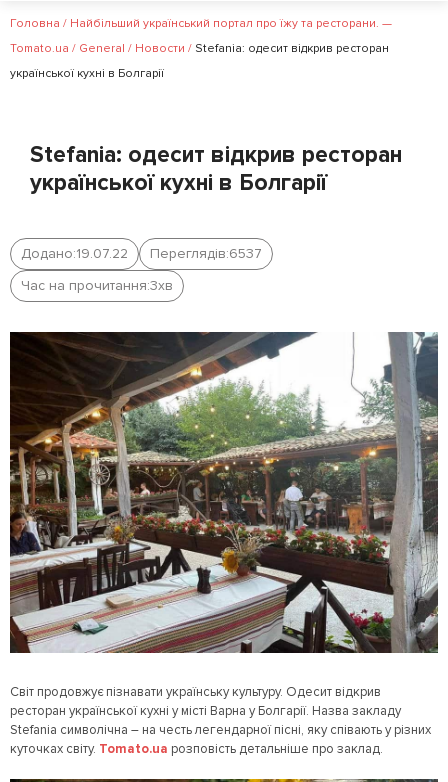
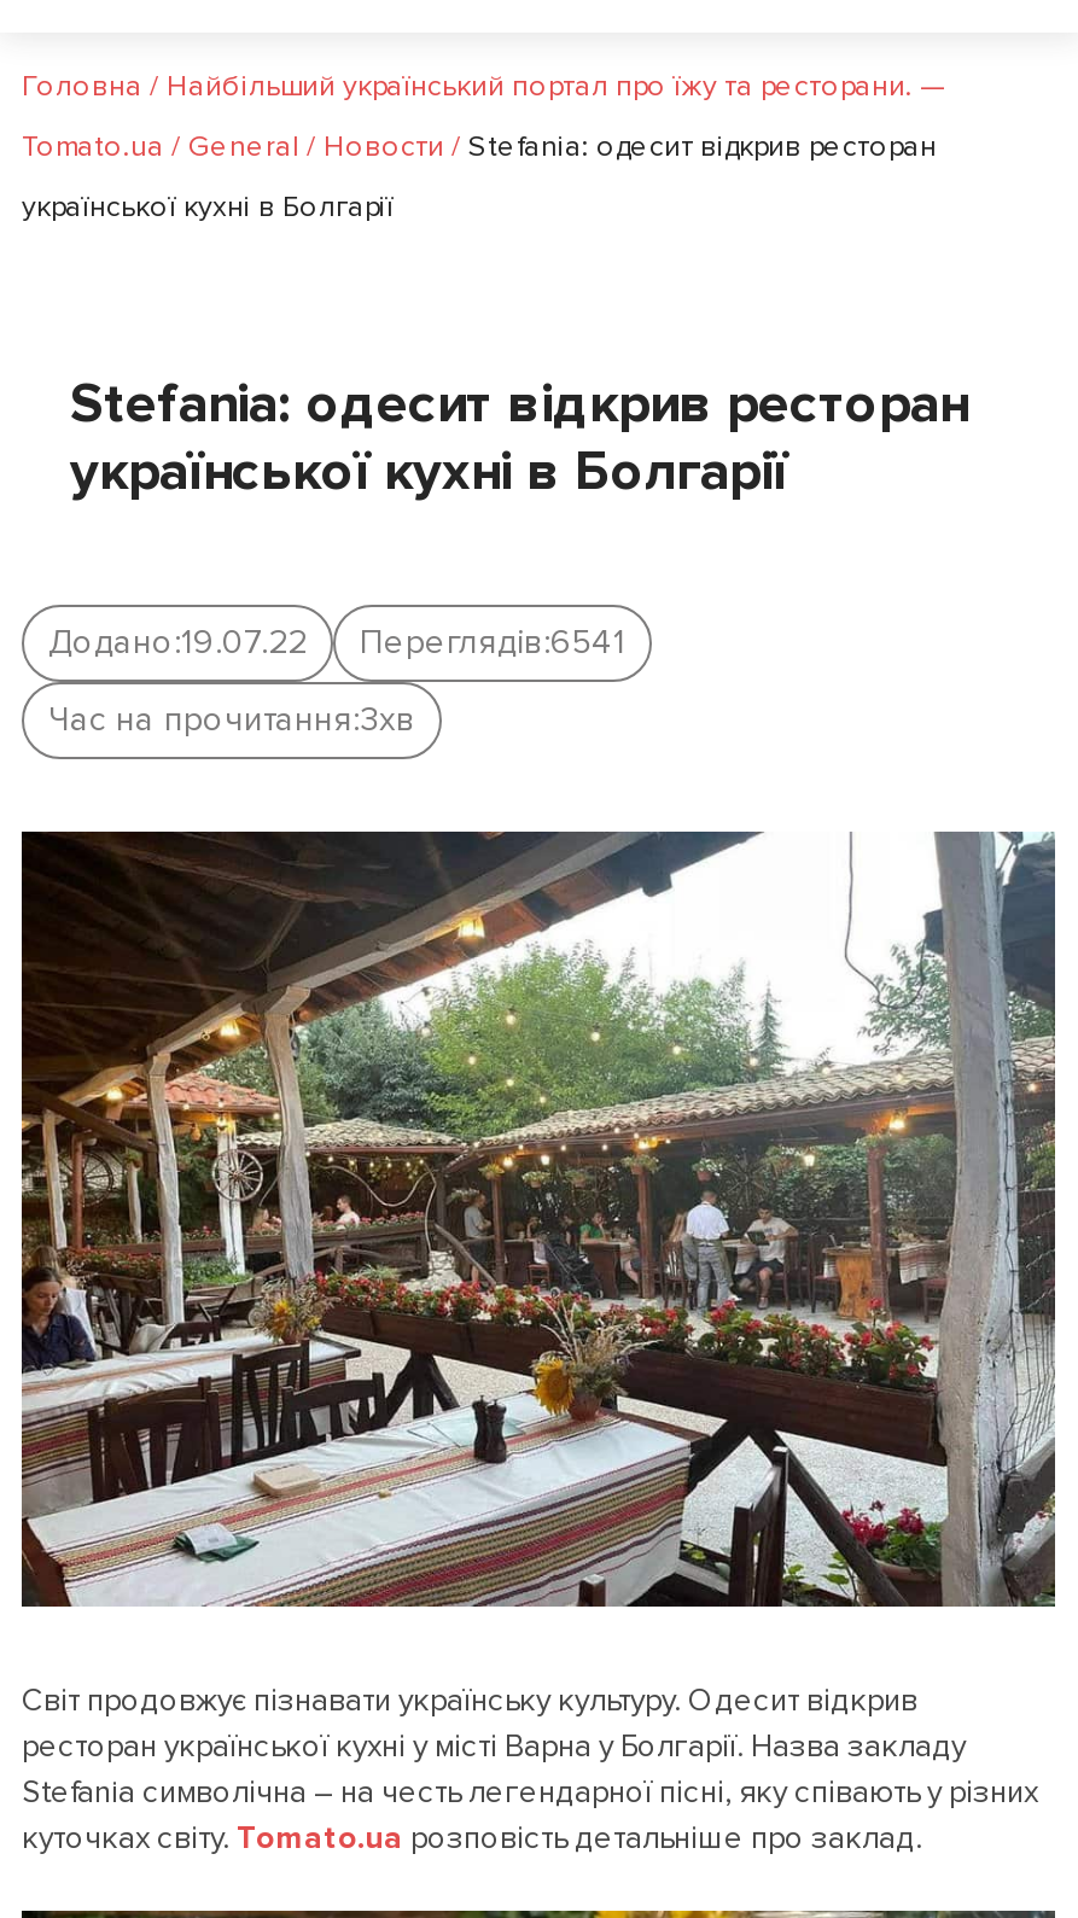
[21,245,262,262] Додано: 19.07.22 Переглядів:6537 -> [48,622,625,663] Додано: 19.07.22 Переглядів:6541

